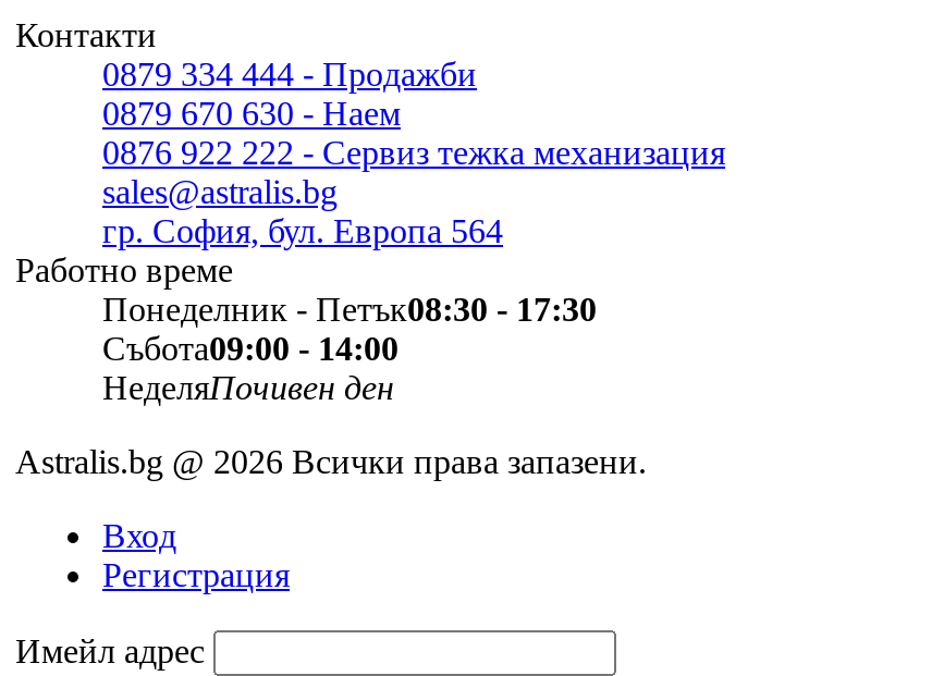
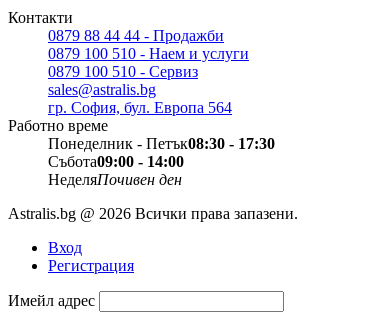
[102,55,725,170] 0879 334 444 - Продажби | 0879 670 630 - Наем | 0876 922 222 - Сервиз тежка механизация -> [48,27,249,80] 0879 88 44 44 - Продажби | 0879 100 510 - Наем и услуги | 0879 100 510 - Сервиз

